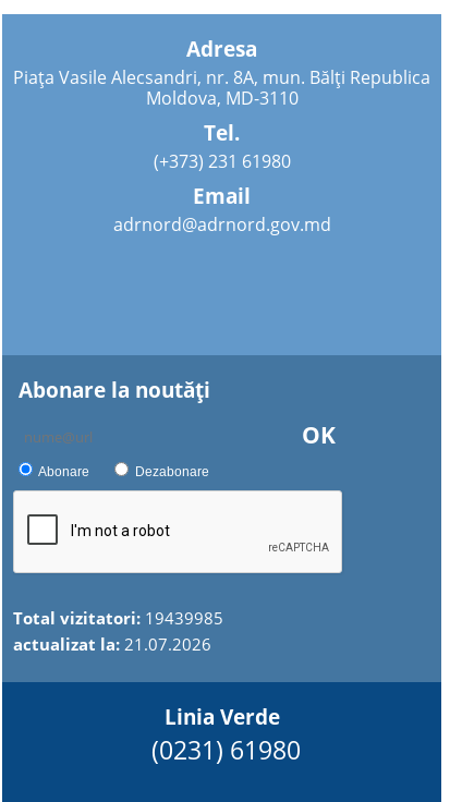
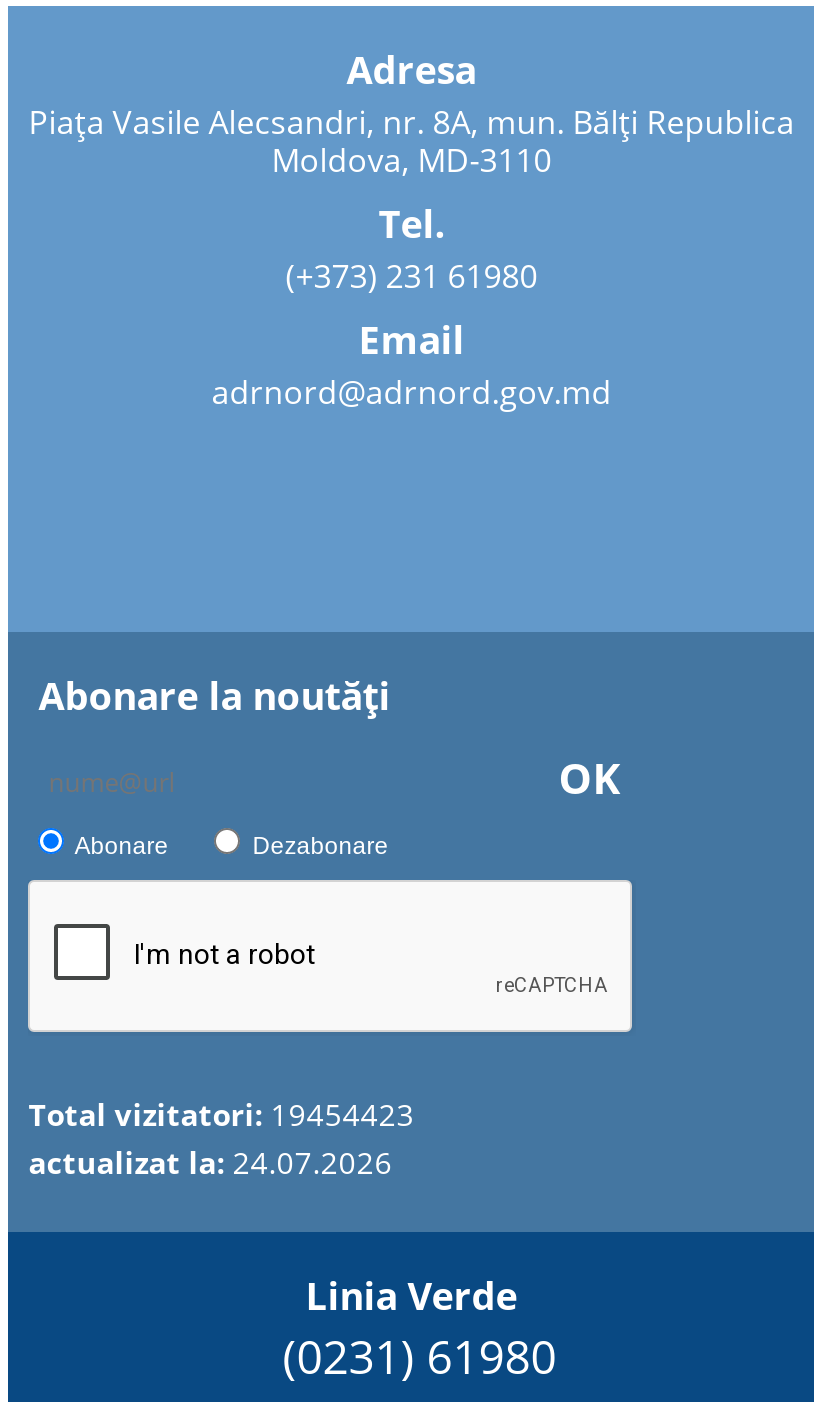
[13,607,224,629] Total vizitatori: 19439985 -> [28,1094,414,1134] Total vizitatori: 19454423
[13,633,212,655] actualizat la: 21.07.2026 -> [28,1142,392,1182] actualizat la: 24.07.2026

